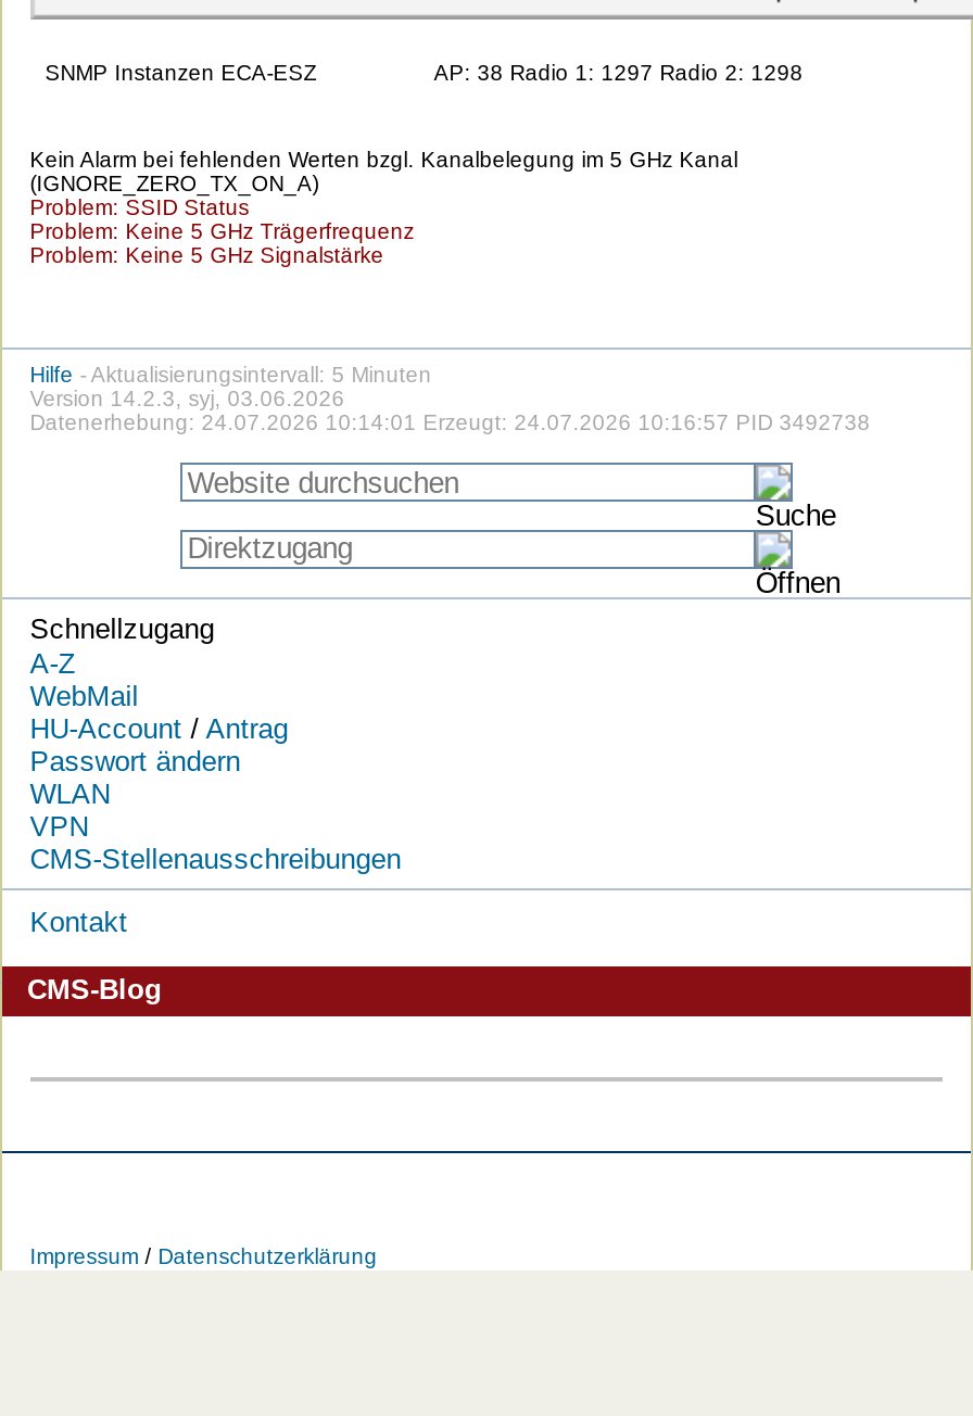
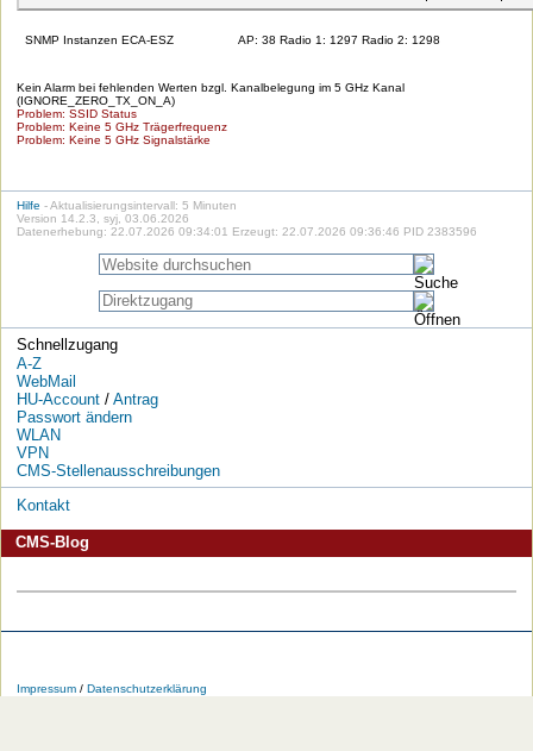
[30,411,870,435] Datenerhebung: 24.07.2026 10:14:01 Erzeugt: 24.07.2026 10:16:57 PID 3492738 -> [16,225,477,238] Datenerhebung: 22.07.2026 09:34:01 Erzeugt: 22.07.2026 09:36:46 PID 2383596

